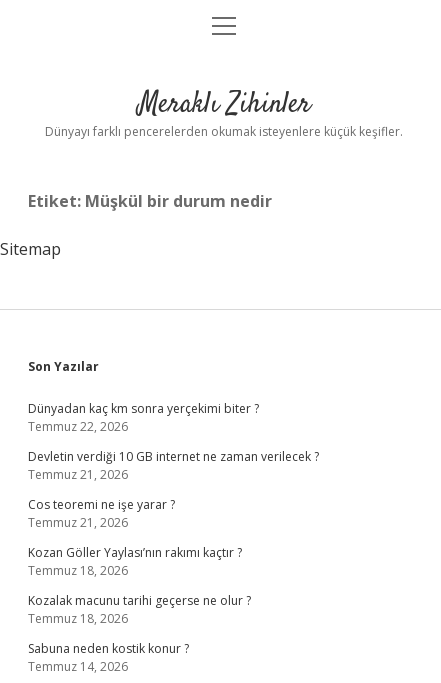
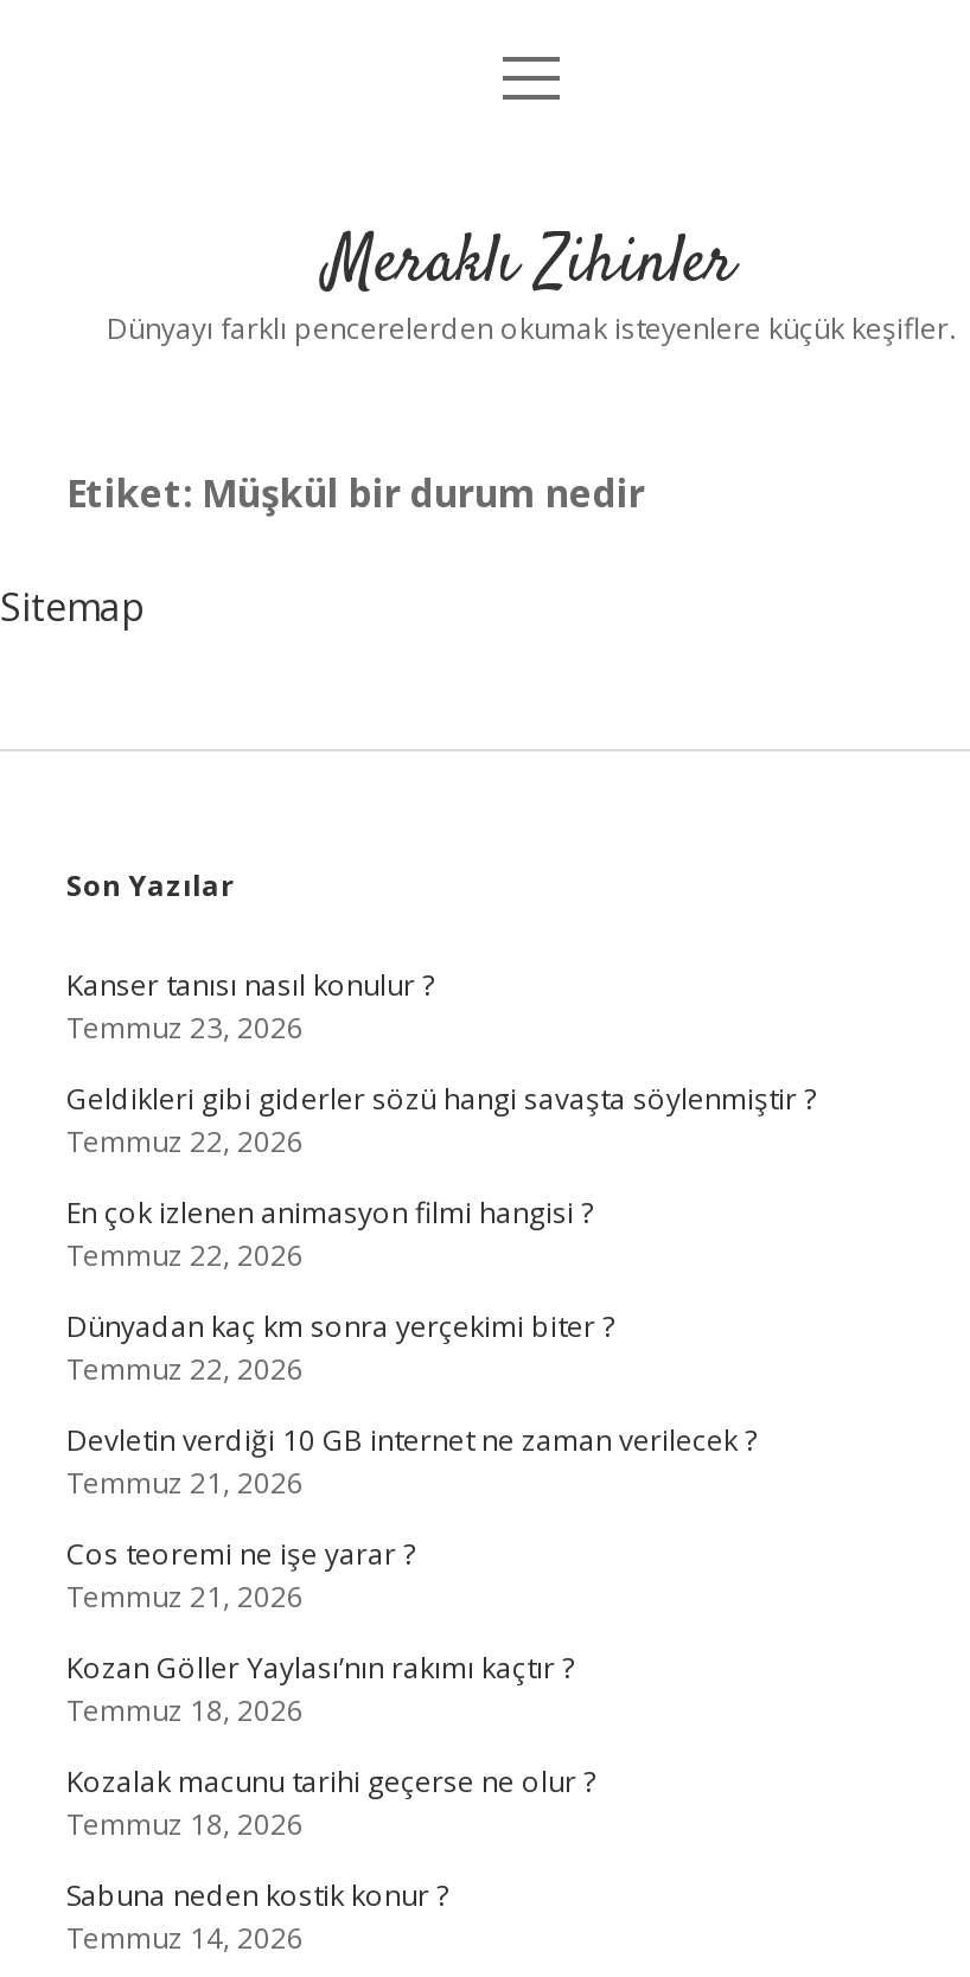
none -> [66,965,816,1275] Kanser tanısı nasıl konulur ? | Temmuz 23, 2026 | Geldikleri gibi giderler sözü hangi savaşta söylenmiştir ? | Temmuz 22, 2026 | En çok izlenen animasyon filmi hangisi ? | Temmuz 22, 2026

